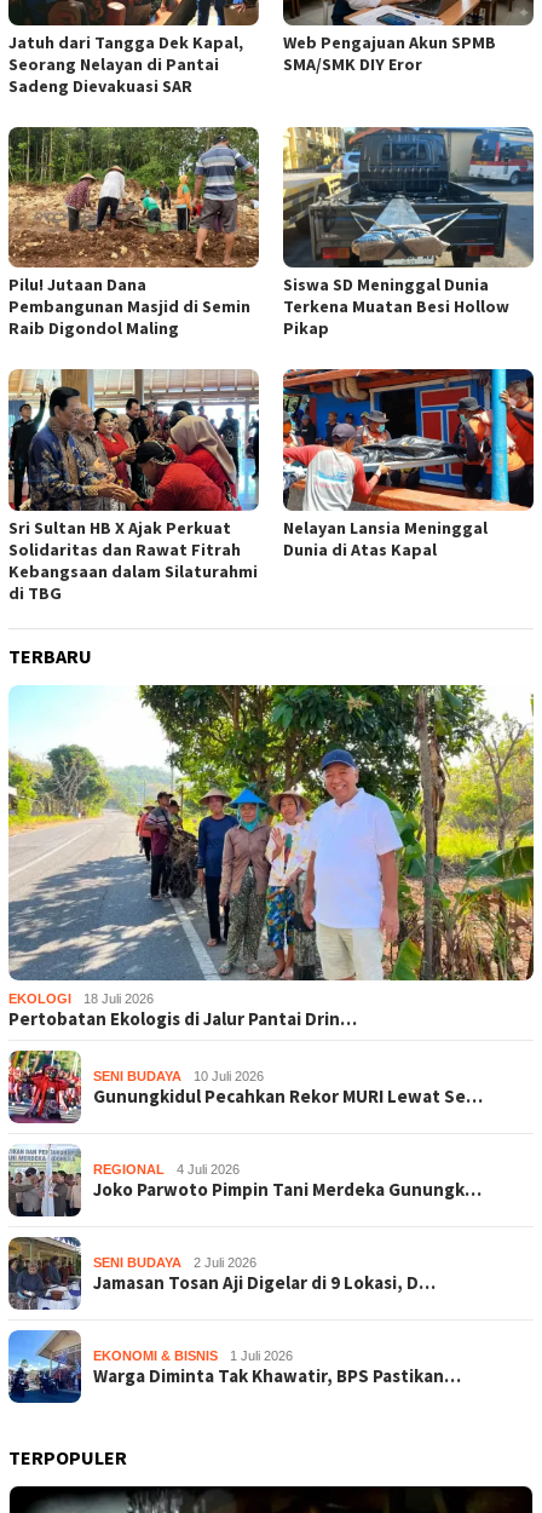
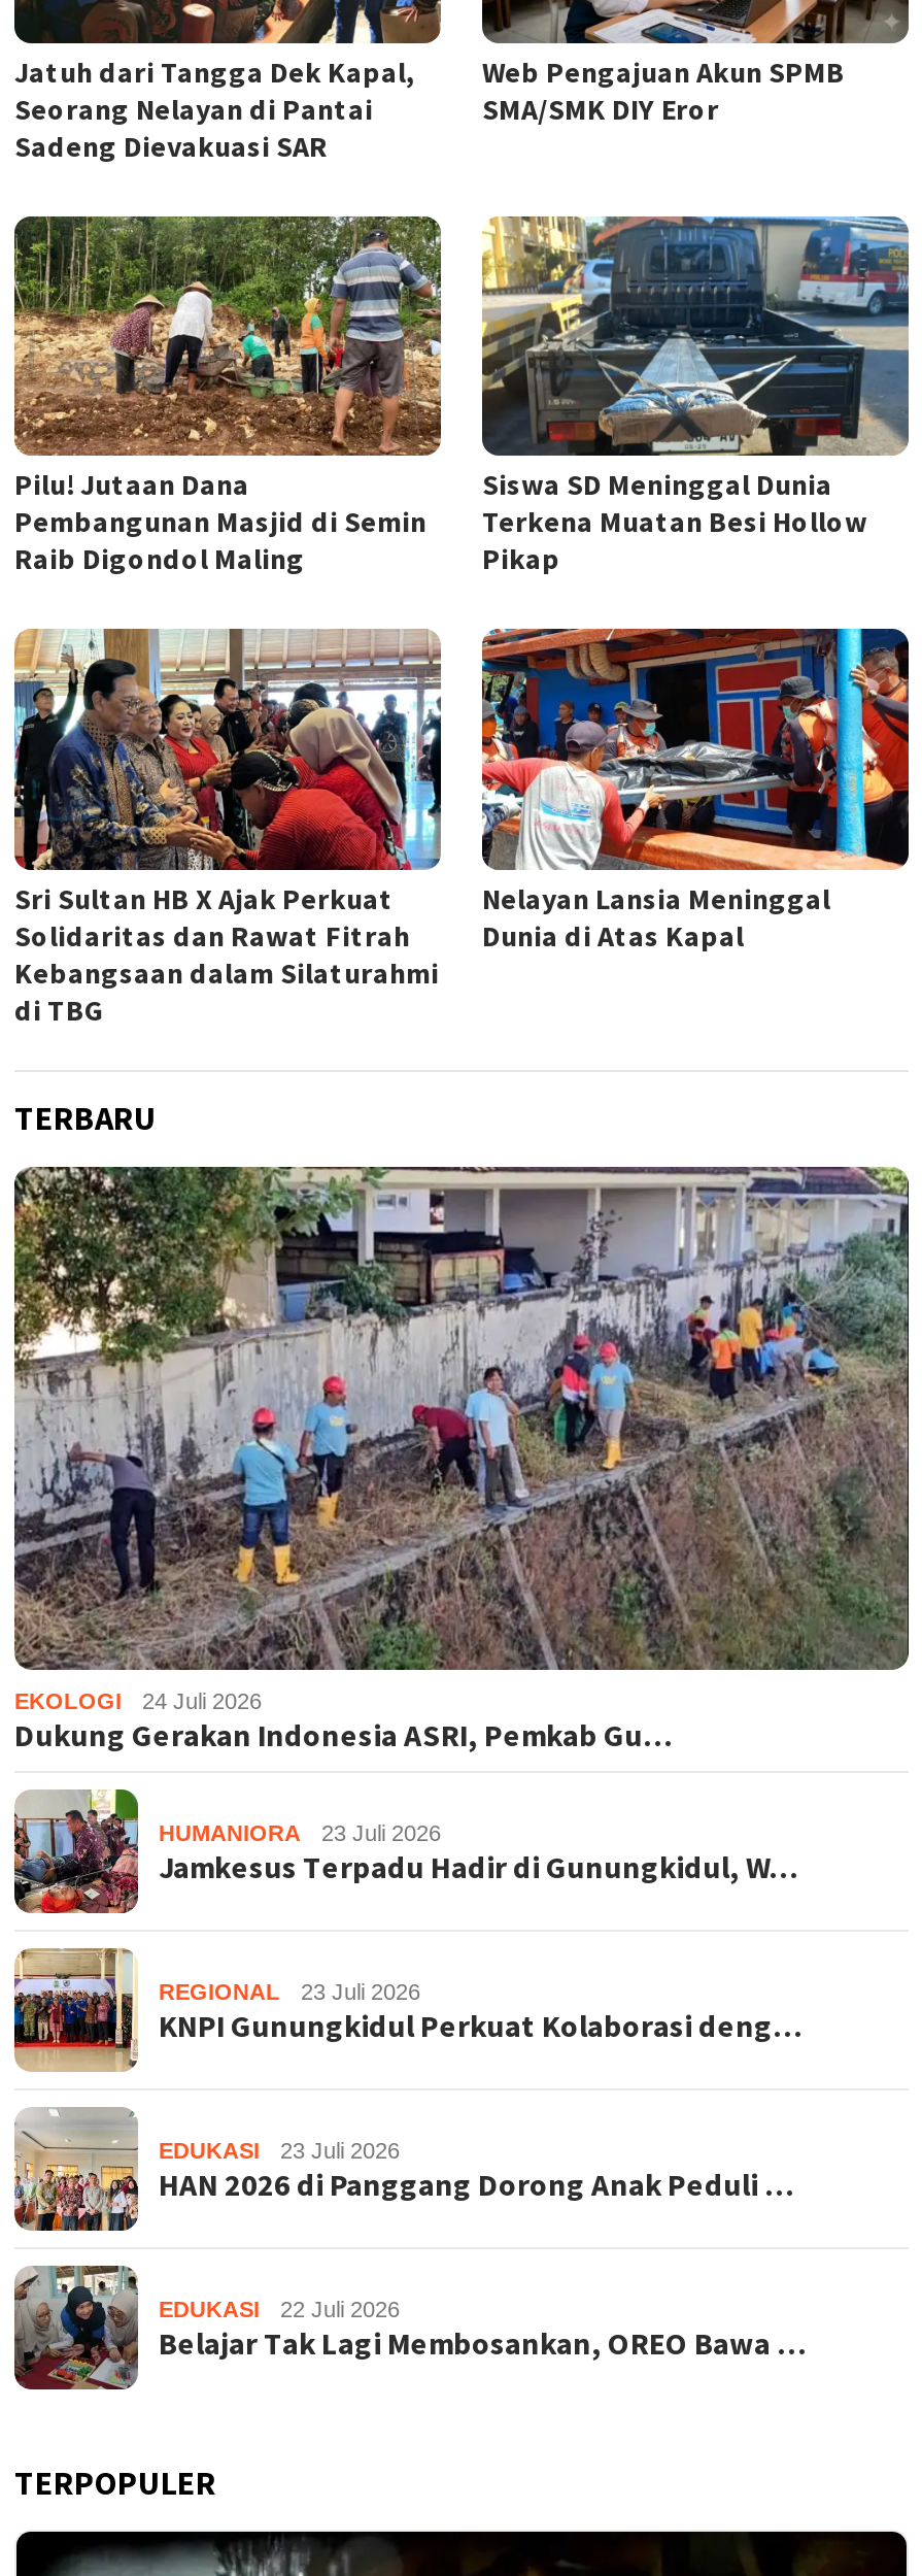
[7,684,535,1031] [image] | 18 Juli 2026 | Pertobatan Ekologis di Jalur Pantai Drin… -> [12,1165,911,1754] [image] | 24 Juli 2026 | Dukung Gerakan Indonesia ASRI, Pemkab Gu…
[7,1049,483,1124] [image] | SENI BUDAYA | 10 Juli 2026 | Gunungkidul Pecahkan Rekor MURI Lewat Se… -> [12,1787,797,1915] [image] | HUMANIORA | 23 Juli 2026 | Jamkesus Terpadu Hadir di Gunungkidul, W…
[7,1146,482,1218] [image] | 4 Juli 2026 | Joko Parwoto Pimpin Tani Merdeka Gunungk… -> [12,1948,801,2074] [image] | 23 Juli 2026 | KNPI Gunungkidul Perkuat Kolaborasi deng…
[7,1236,436,1312] [image] | SENI BUDAYA | 2 Juli 2026 | Jamasan Tosan Aji Digelar di 9 Lokasi, D… -> [14,2105,793,2235] [image] | EDUKASI | 23 Juli 2026 | HAN 2026 di Panggang Dorong Anak Peduli …
[7,1329,461,1404] [image] | EKONOMI & BISNIS | 1 Juli 2026 | Warga Diminta Tak Khawatir, BPS Pastikan… -> [12,2264,806,2391] [image] | EDUKASI | 22 Juli 2026 | Belajar Tak Lagi Membosankan, OREO Bawa …

